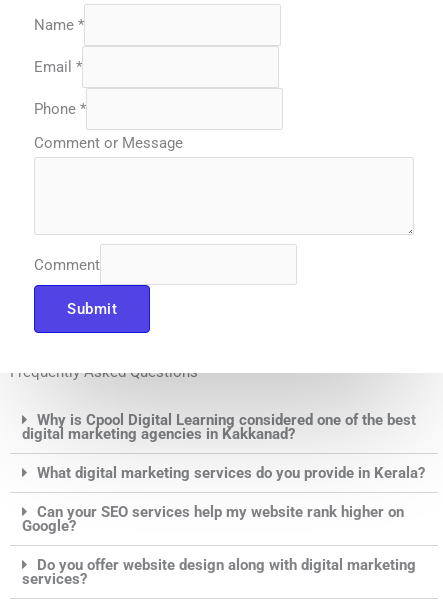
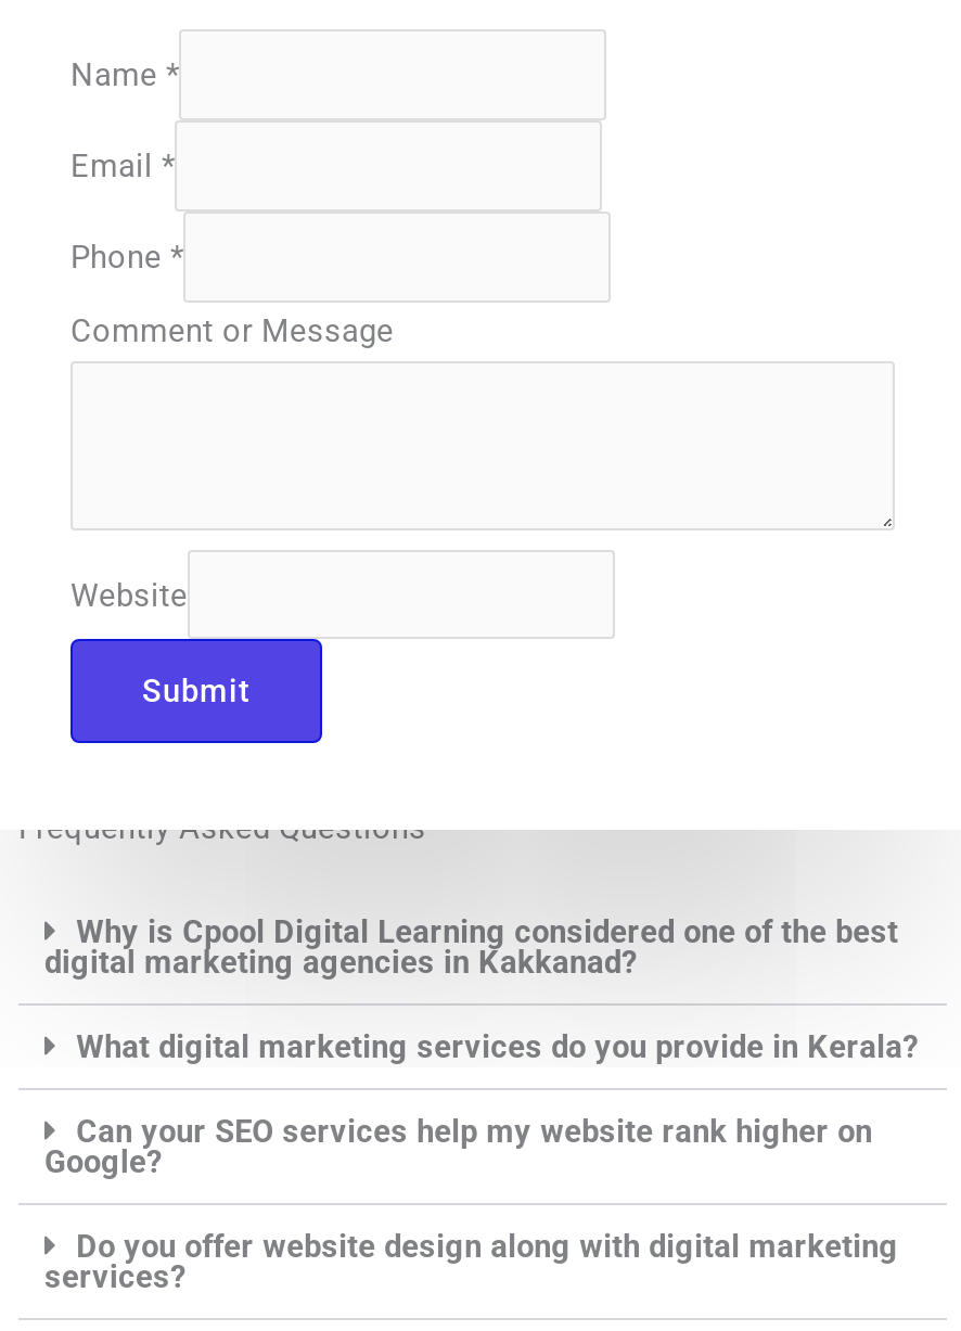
[34,255,100,273] Comment -> [71,575,188,614] Website

